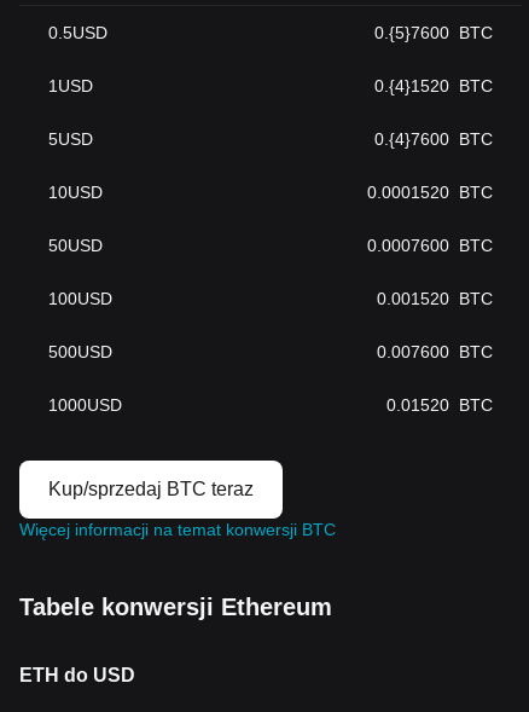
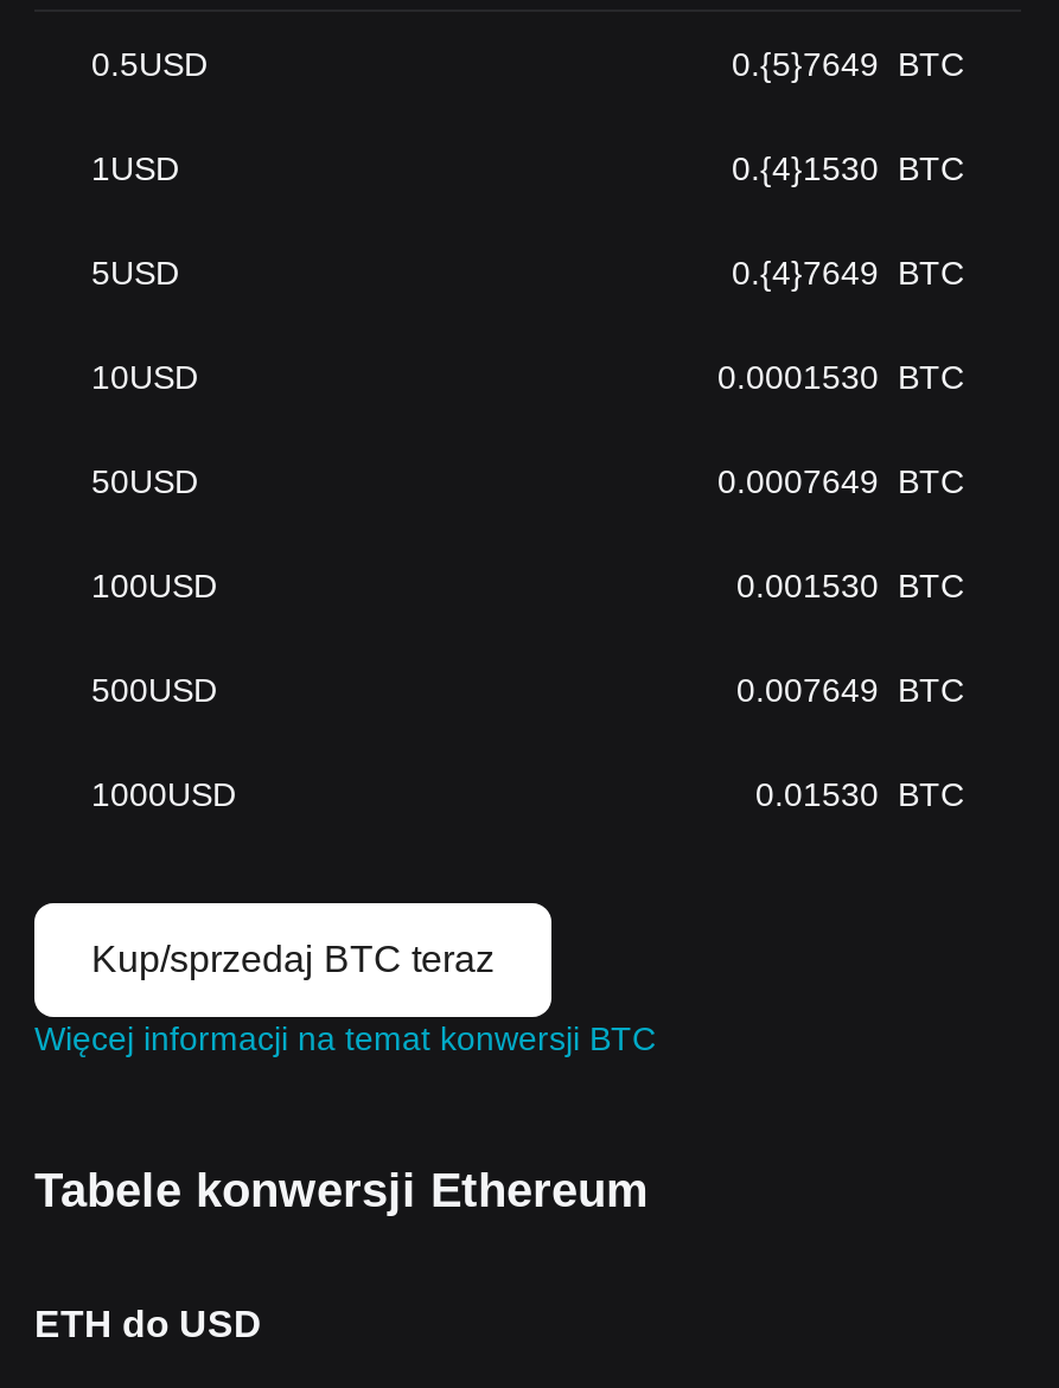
[374,23,493,42] 0.{5}7600 BTC -> [732,45,964,83] 0.{5}7649 BTC
[374,76,493,95] 0.{4}1520 BTC -> [732,149,964,187] 0.{4}1530 BTC
[374,129,493,149] 0.{4}7600 BTC -> [732,254,964,292] 0.{4}7649 BTC
[367,183,493,202] 0.0001520 BTC -> [717,358,964,396] 0.0001530 BTC
[367,236,493,255] 0.0007600 BTC -> [717,462,964,500] 0.0007649 BTC
[377,289,493,308] 0.001520 BTC -> [736,567,964,605] 0.001530 BTC
[377,342,493,361] 0.007600 BTC -> [736,671,964,709] 0.007649 BTC
[386,395,493,415] 0.01520 BTC -> [755,775,964,813] 0.01530 BTC

